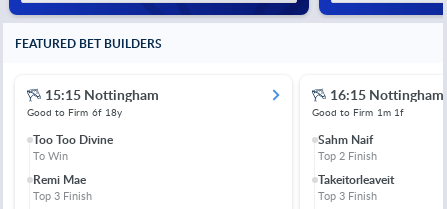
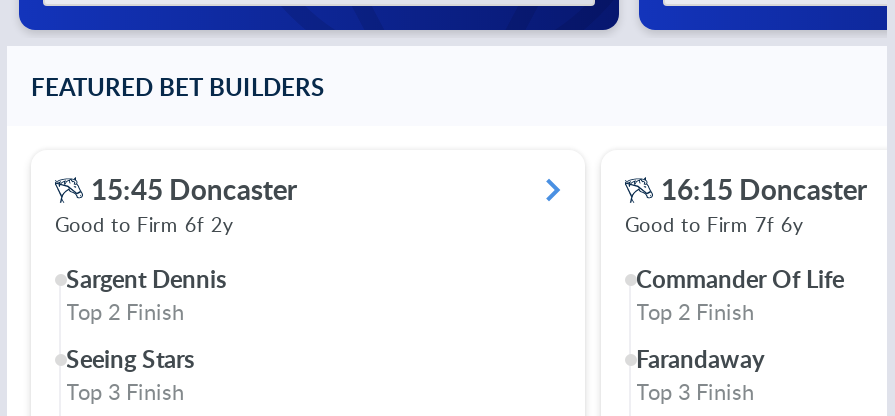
[27,85,159,119] 15:15 Nottingham | Good to Firm 6f 18y -> [55,170,297,238] 15:45 Doncaster | Good to Firm 6f 2y
[312,85,444,119] 16:15 Nottingham | Good to Firm 1m 1f -> [625,170,867,238] 16:15 Doncaster | Good to Firm 7f 6y
[32,131,112,163] Too Too Divine | To Win -> [66,262,226,326] Sargent Dennis | Top 2 Finish
[317,131,372,148] Sahm Naif -> [636,262,844,296] Commander Of Life
[32,171,85,188] Remi Mae -> [66,342,194,376] Seeing Stars
[317,171,393,188] Takeitorleaveit -> [636,342,764,376] Farandaway

